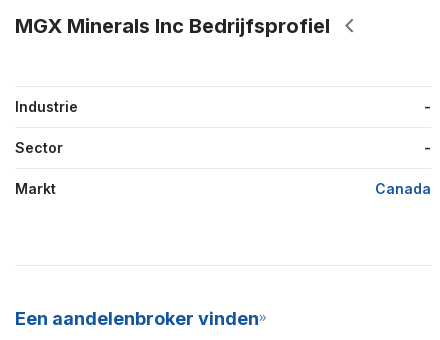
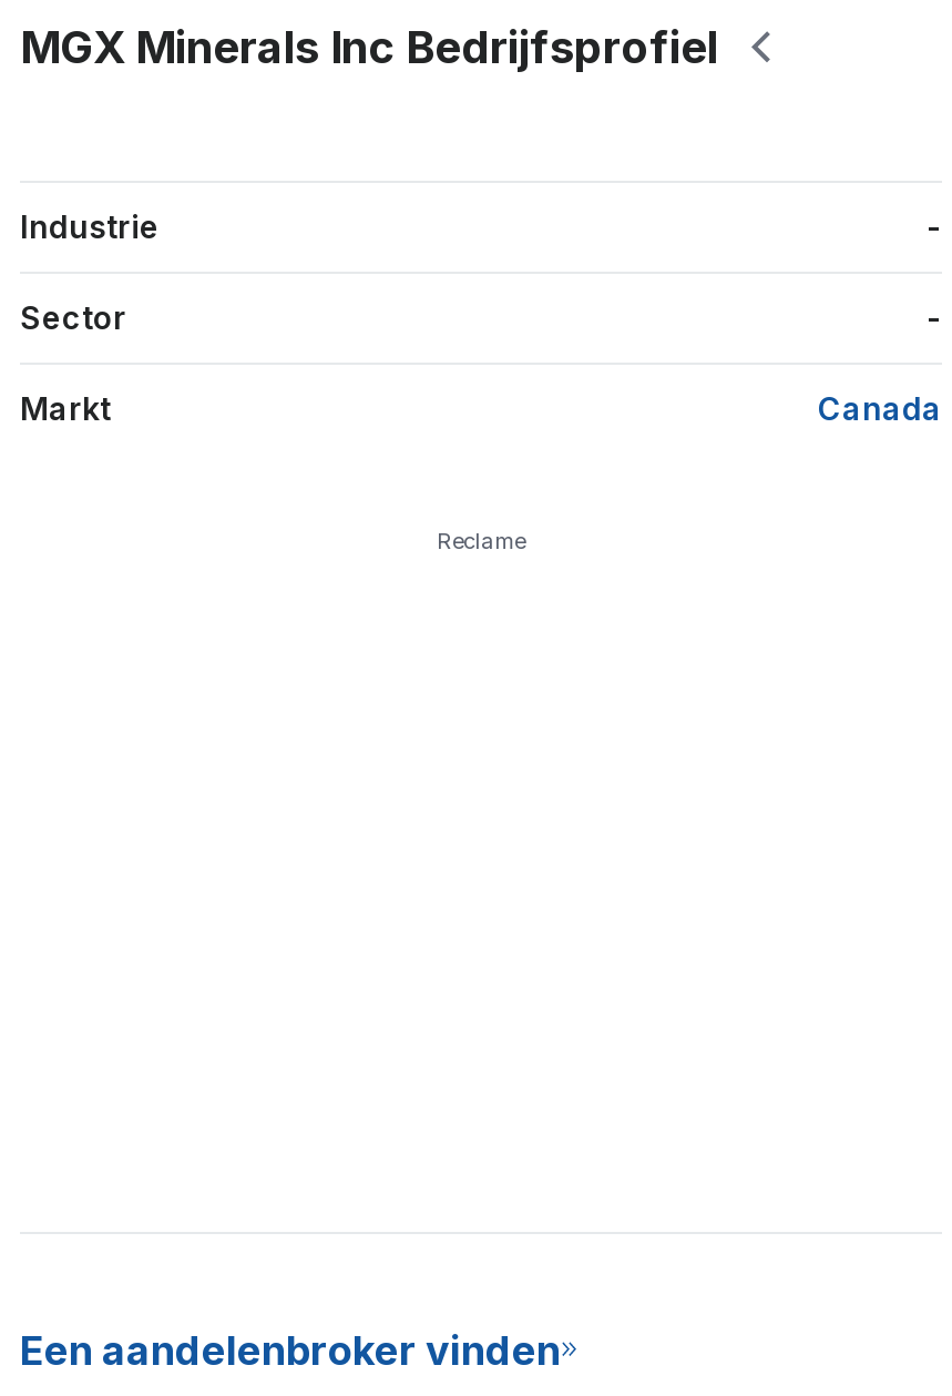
none -> [437,526,525,553] Reclame

